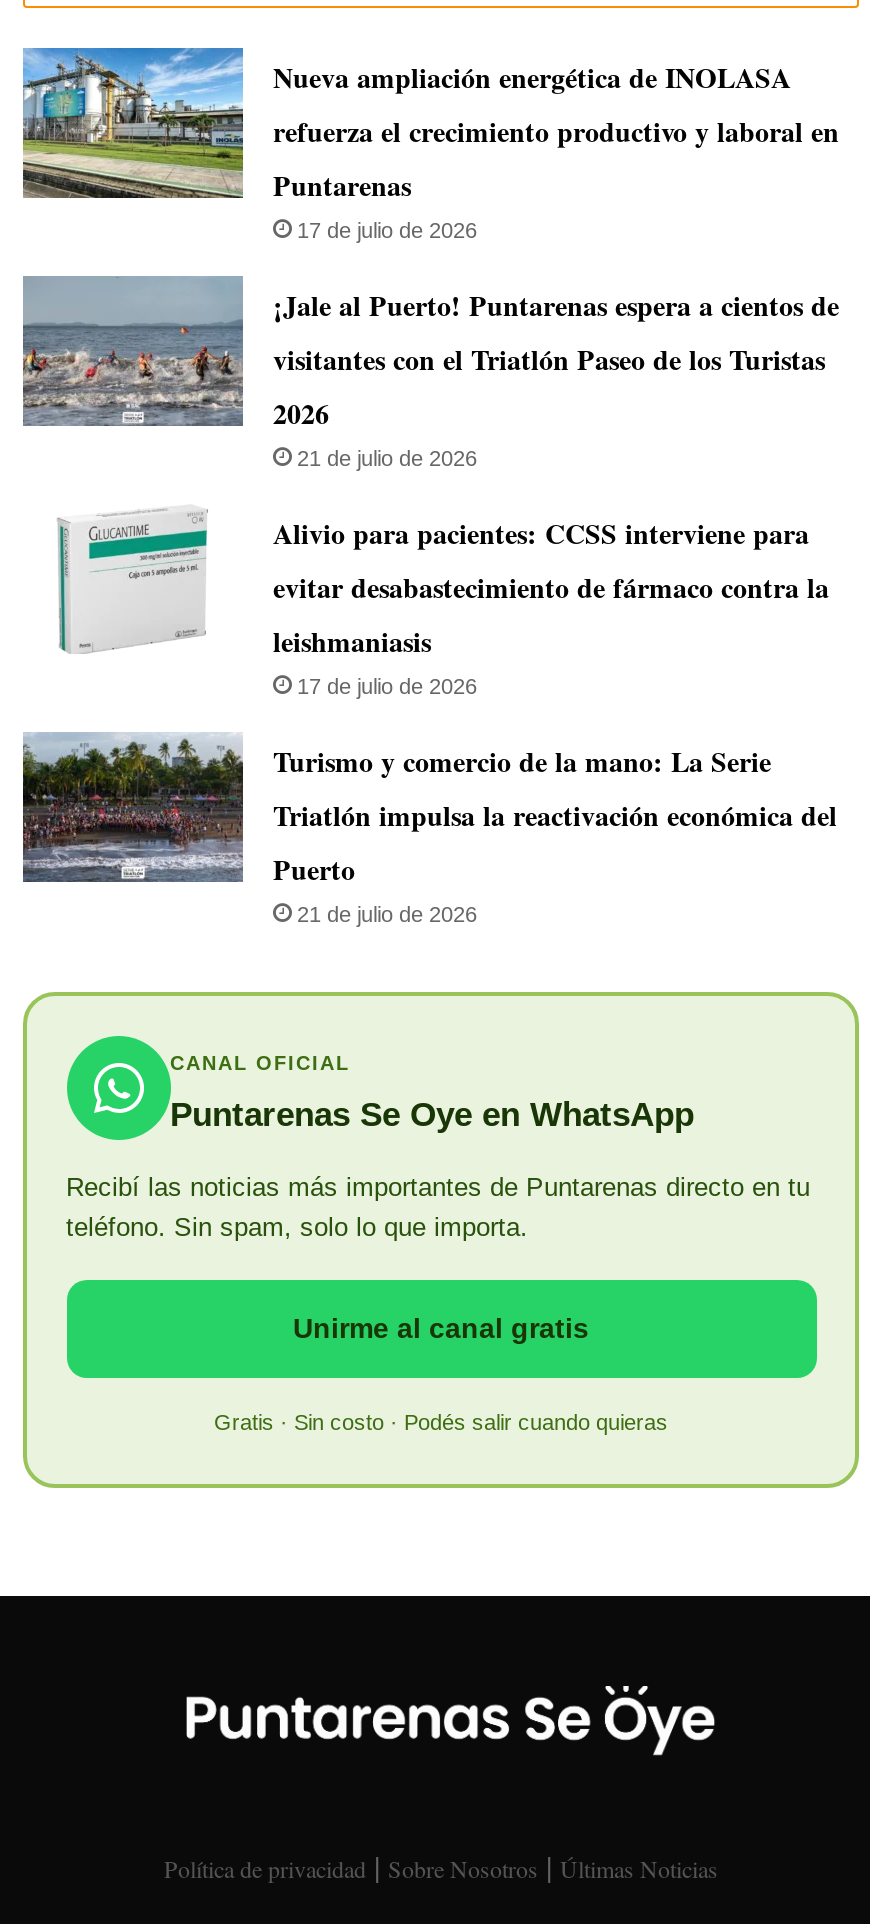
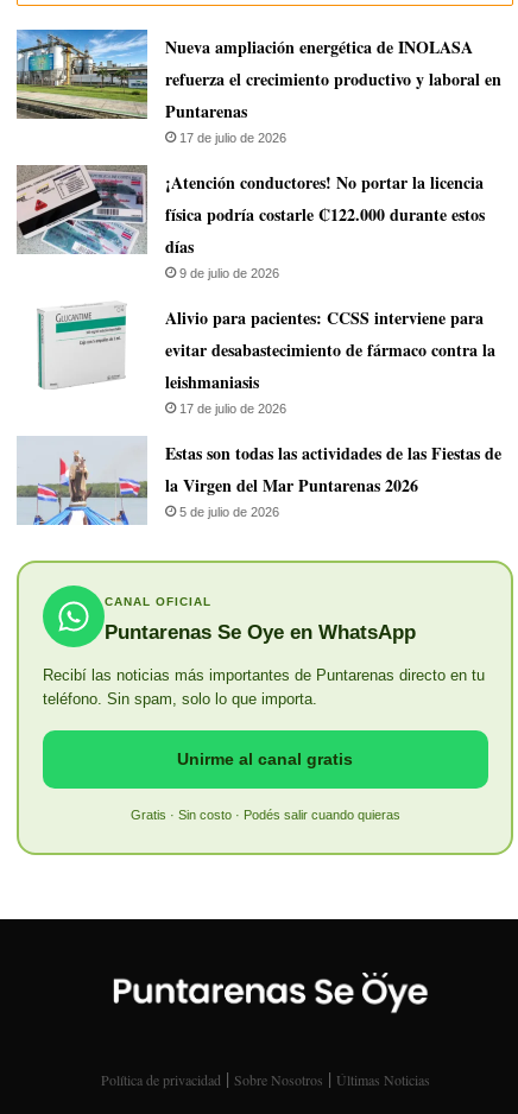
[23,277,839,471] [image] | ¡Jale al Puerto! Puntarenas espera a cientos de | visitantes con el Triatlón Paseo de los Turistas | 2026 | 21 de julio de 2026 -> [17,165,485,280] [image] | ¡Atención conductores! No portar la licencia | física podría costarle ₡122.000 durante estos | días | 9 de julio de 2026
[21,735,837,927] [image] | Turismo y comercio de la mano: La Serie | Triatlón impulsa la reactivación económica del | Puerto | 21 de julio de 2026 -> [17,438,501,525] [image] | Estas son todas las actividades de las Fiestas de | la Virgen del Mar Puntarenas 2026 | 5 de julio de 2026

